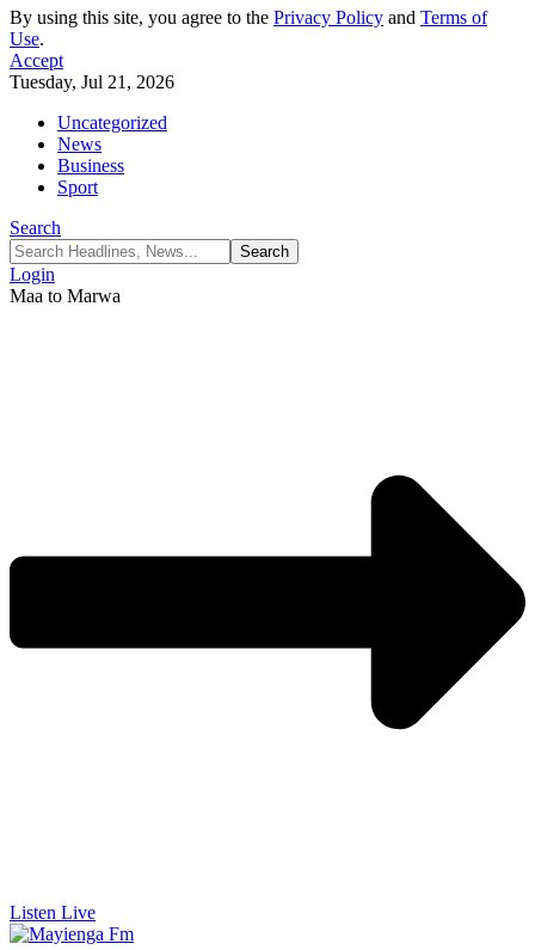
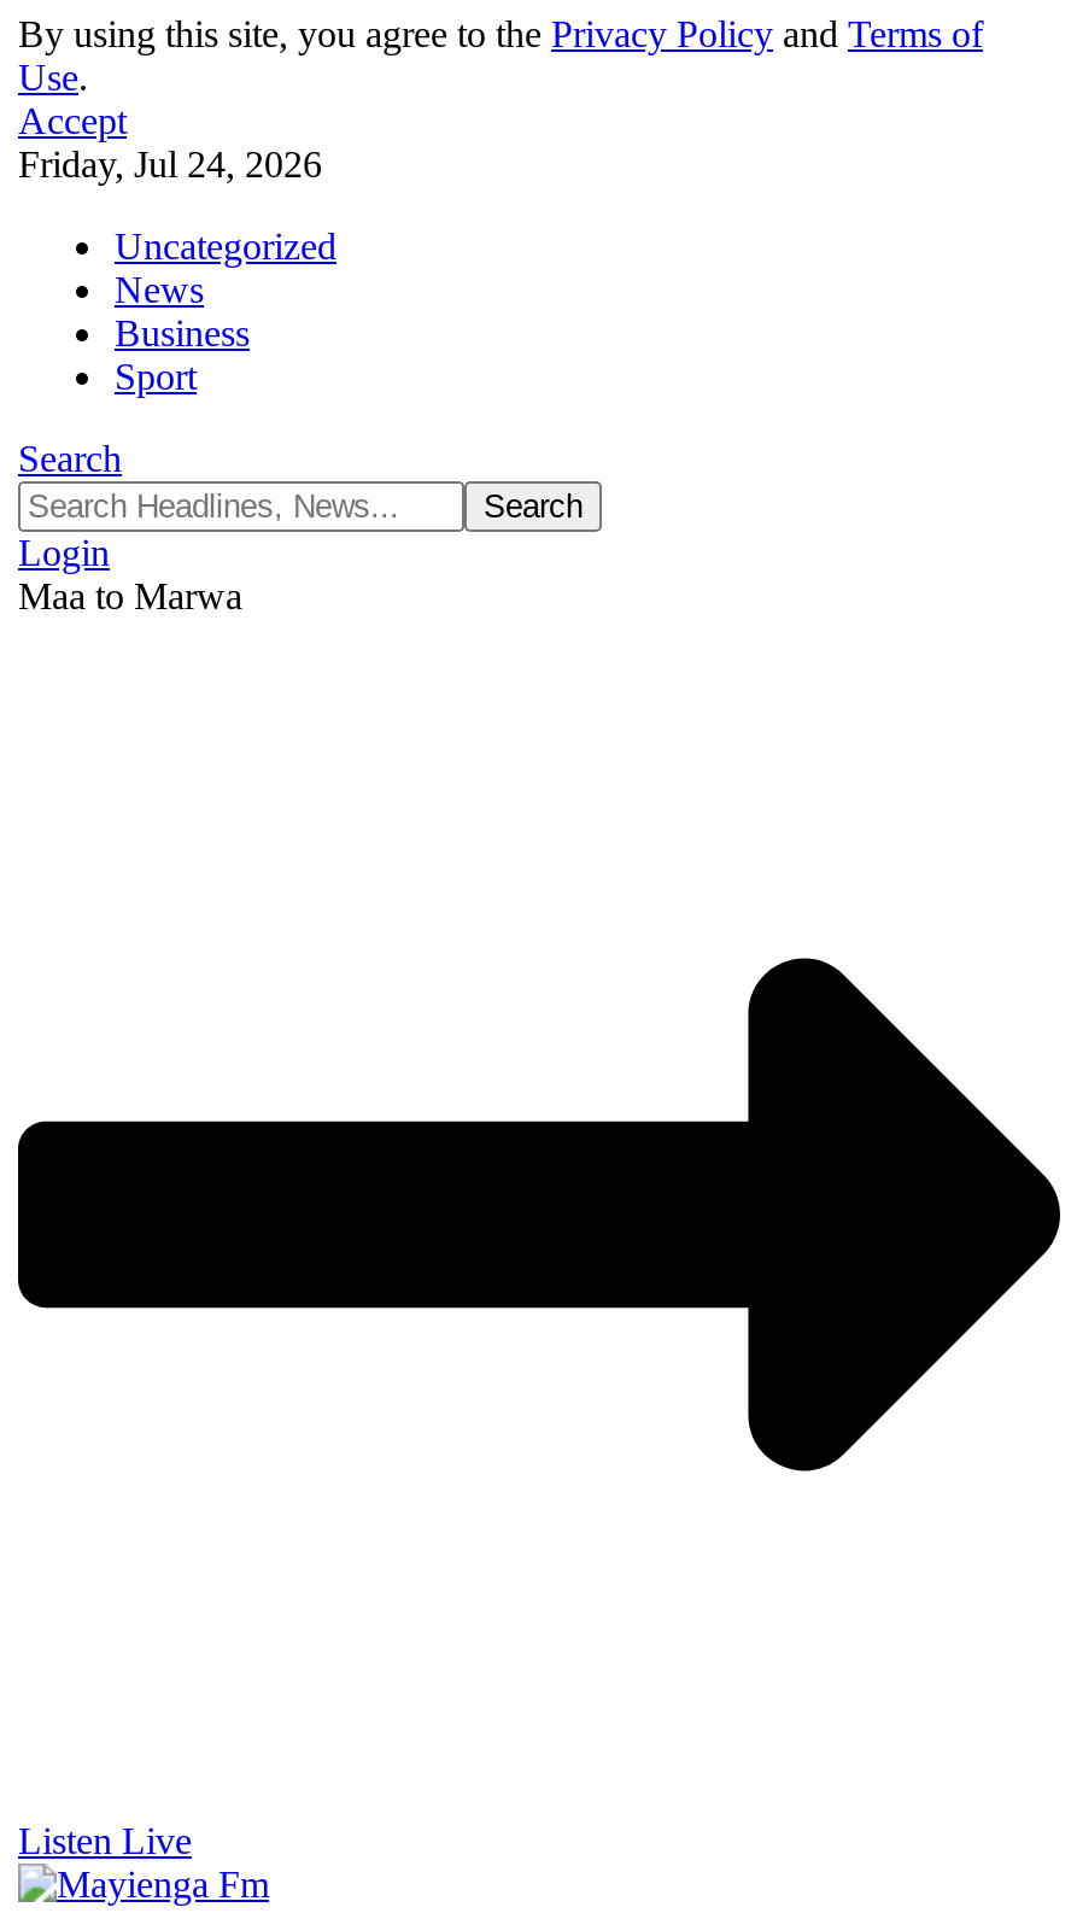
[10,72,174,92] Tuesday, Jul 21, 2026 -> [18,144,322,185] Friday, Jul 24, 2026

